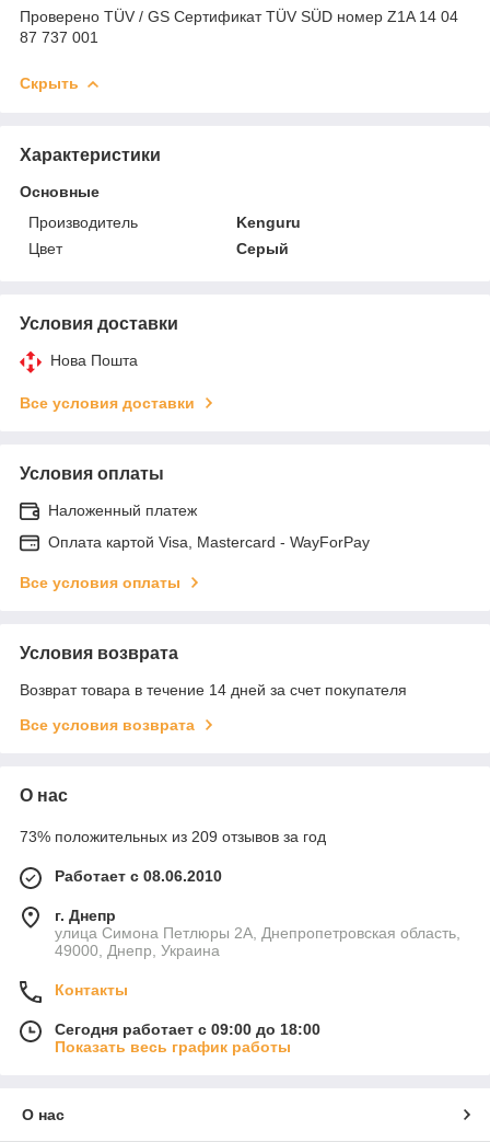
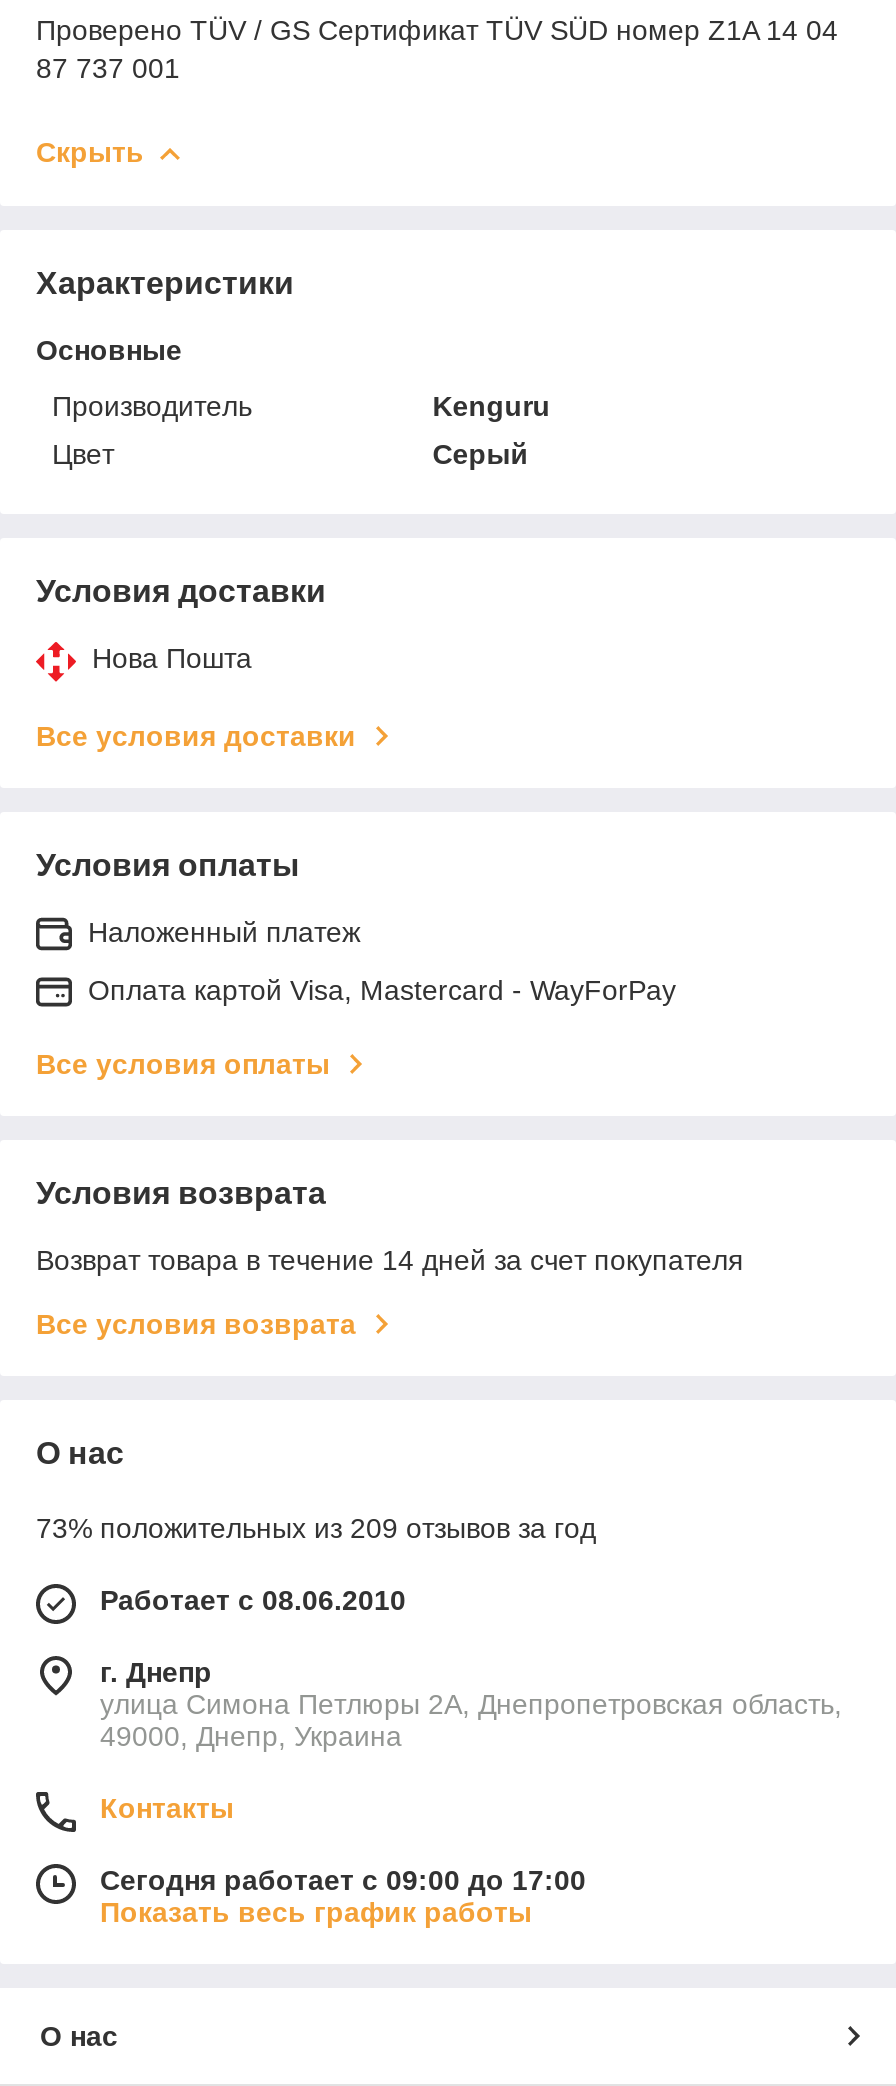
[55,1020,320,1038] Сегодня работает с 09:00 до 18:00 -> [100,1864,586,1896] Сегодня работает с 09:00 до 17:00

